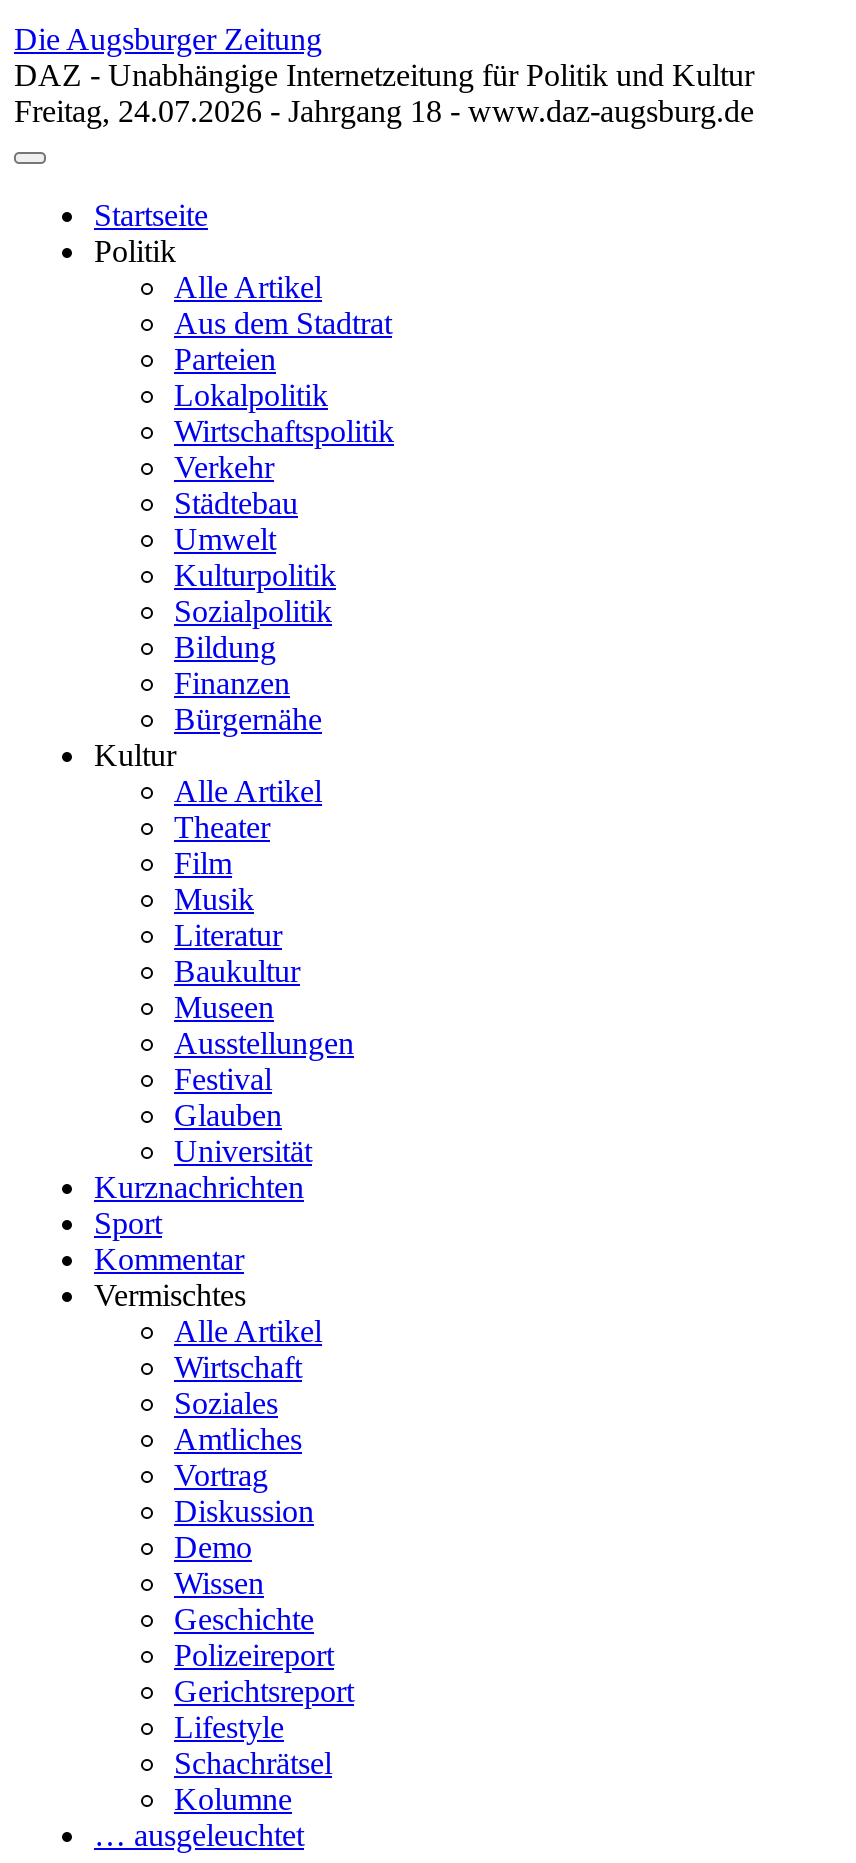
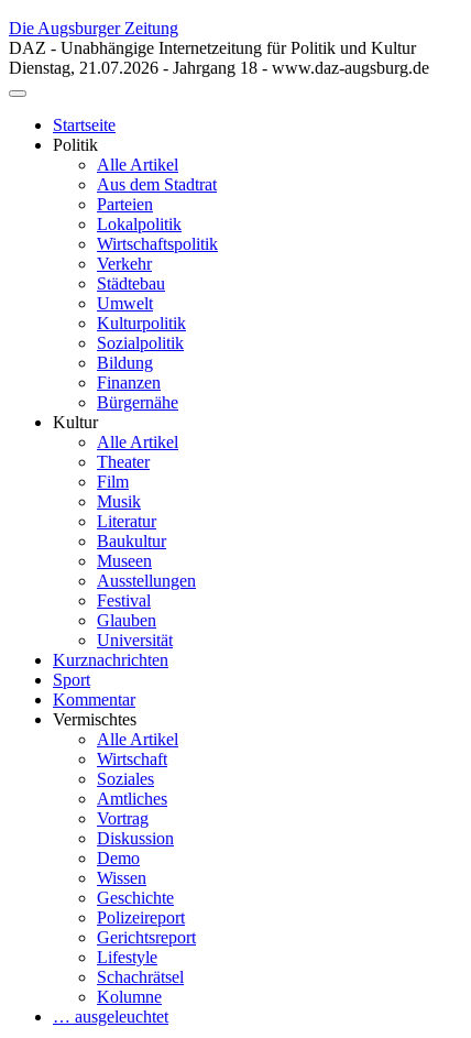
[14,94,754,128] Freitag, 24.07.2026 - Jahrgang 18 - www.daz-augsburg.de -> [9,58,429,77] Dienstag, 21.07.2026 - Jahrgang 18 - www.daz-augsburg.de

